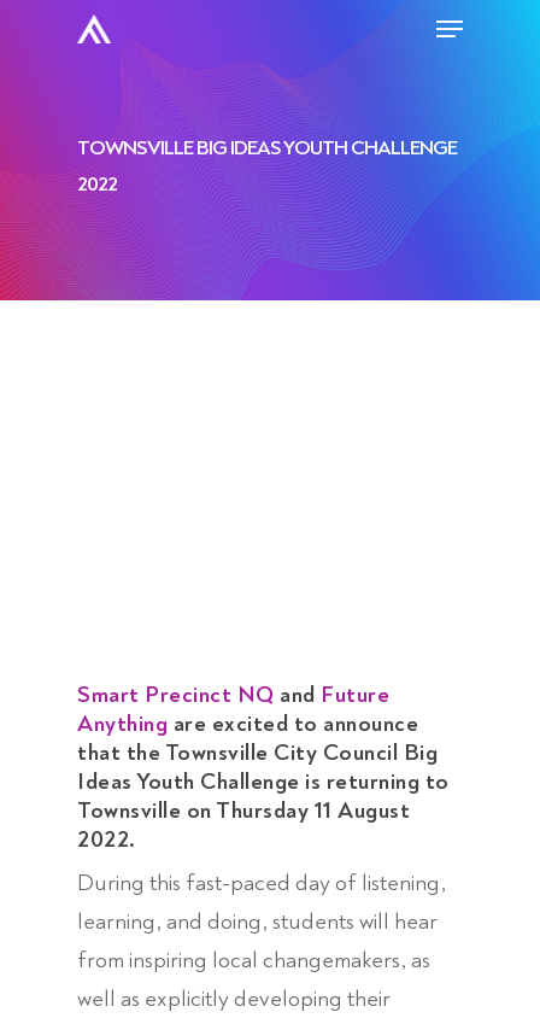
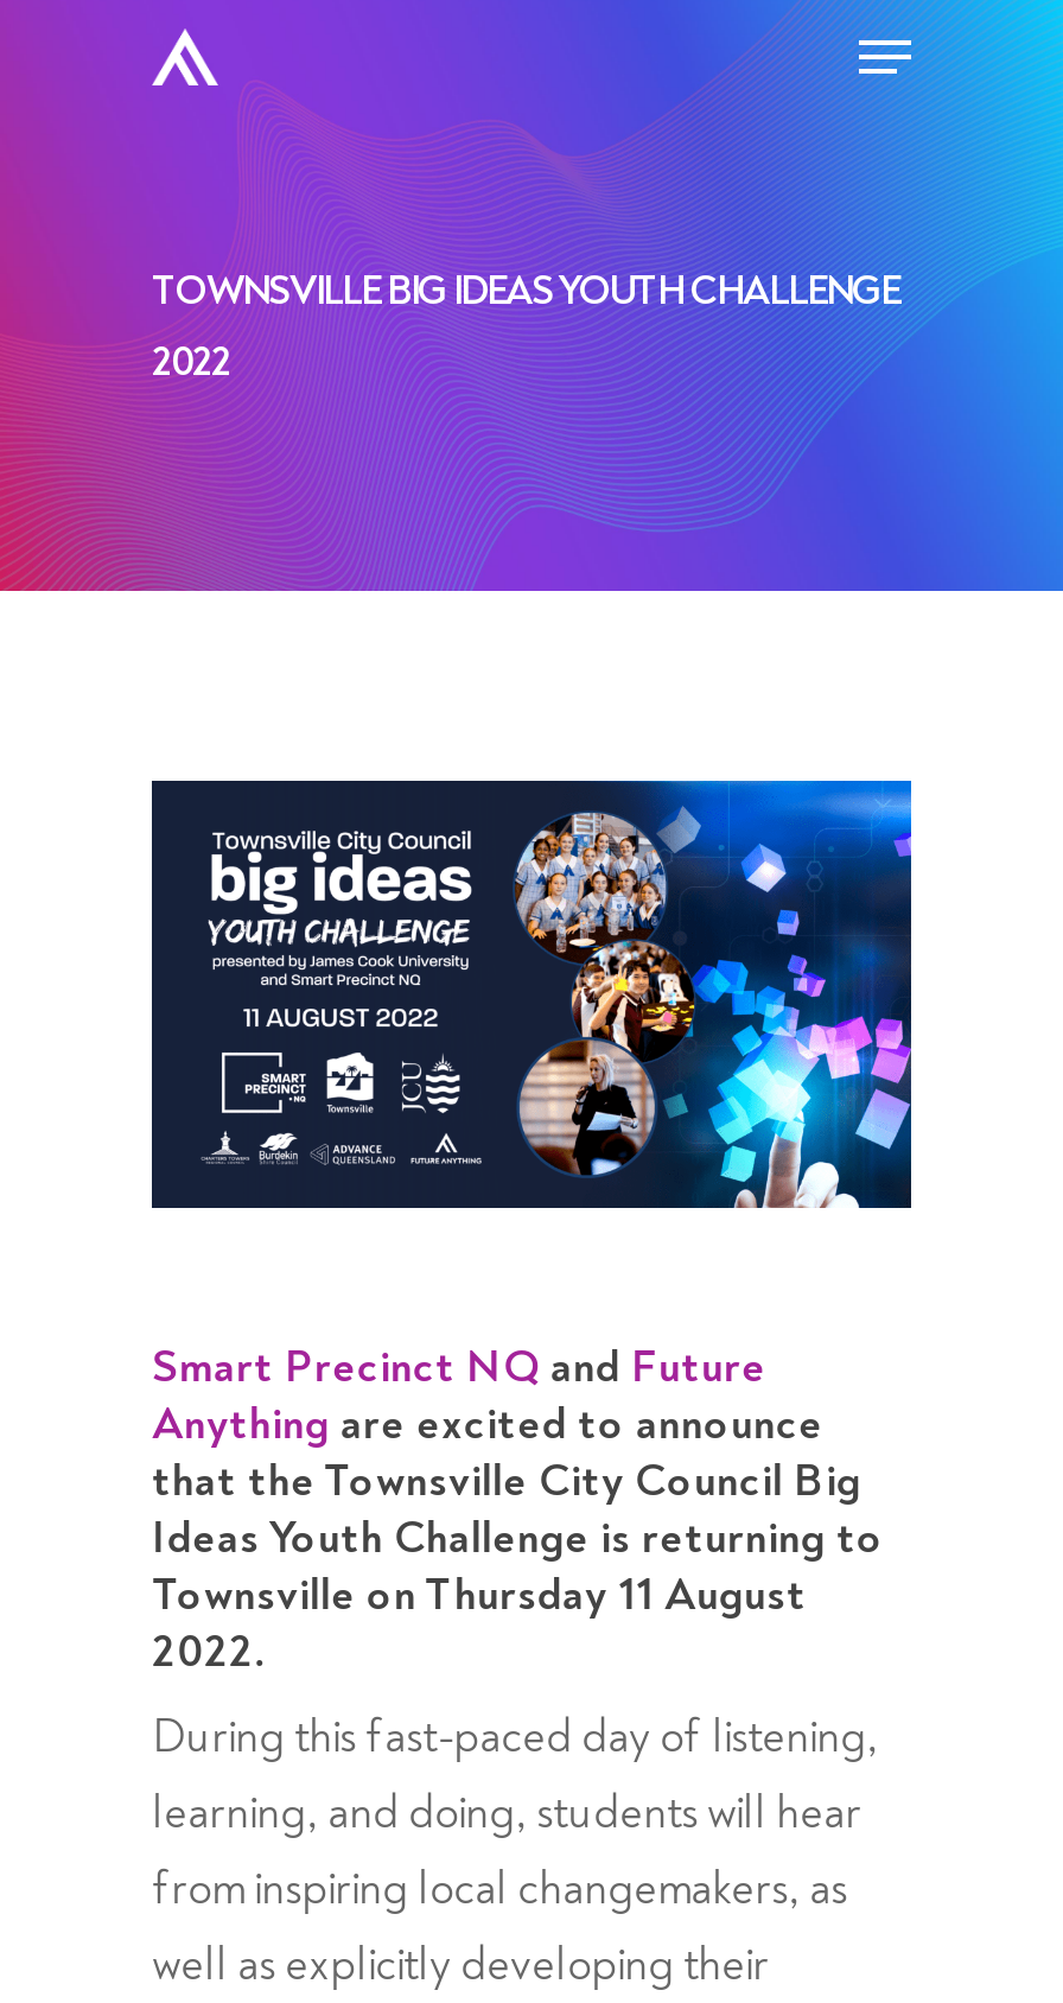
none -> [149,778,914,1210] [image]

